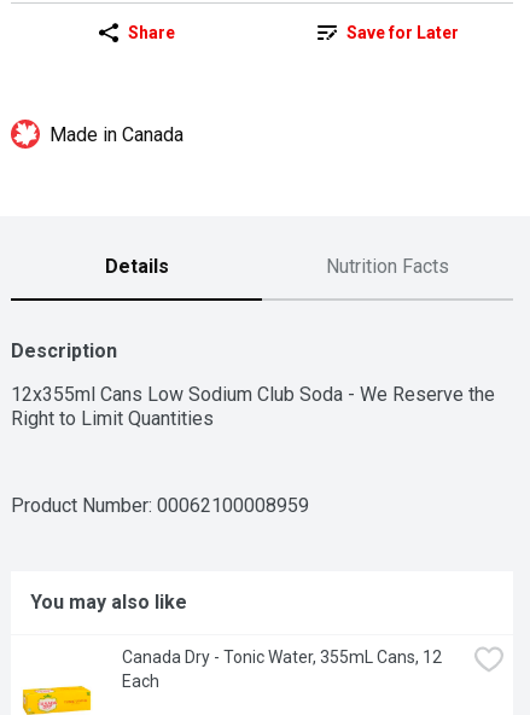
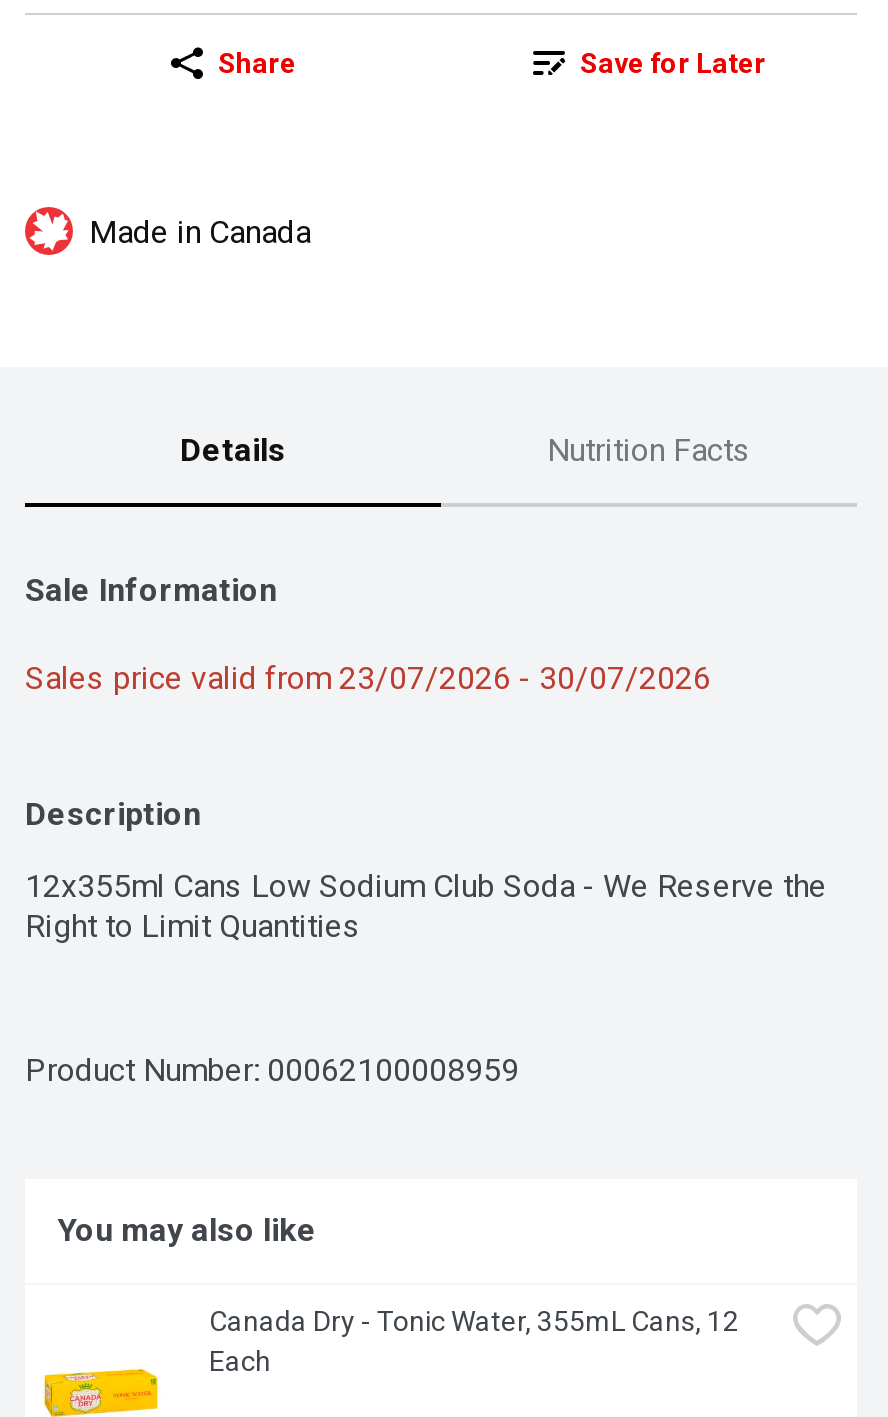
none -> [25,571,711,697] Sale Information | Sales price valid from 23/07/2026 - 30/07/2026

